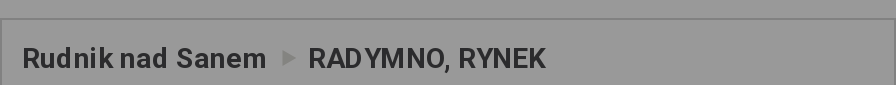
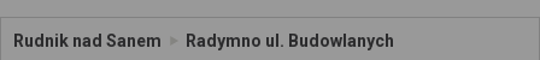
[308,42,546,74] RADYMNO, RYNEK -> [186,31,394,50] Radymno ul. Budowlanych

